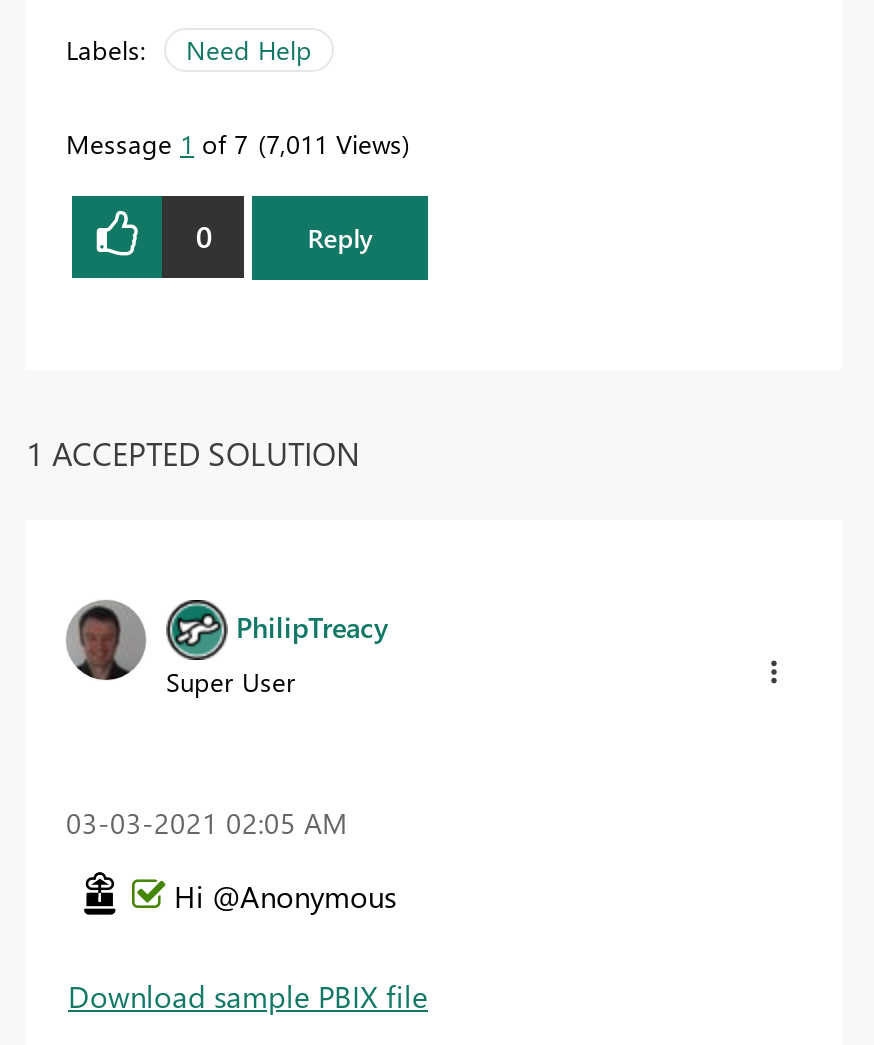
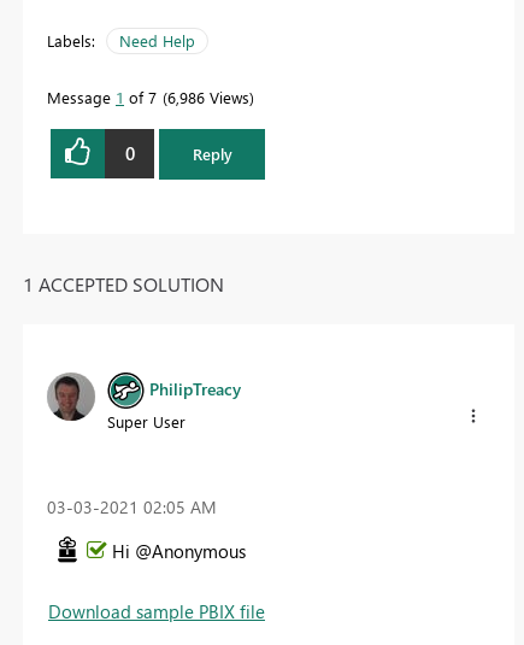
[66,125,402,159] Message 1 of 7 7,011 Views -> [47,86,249,107] Message 1 of 7 6,986 Views

